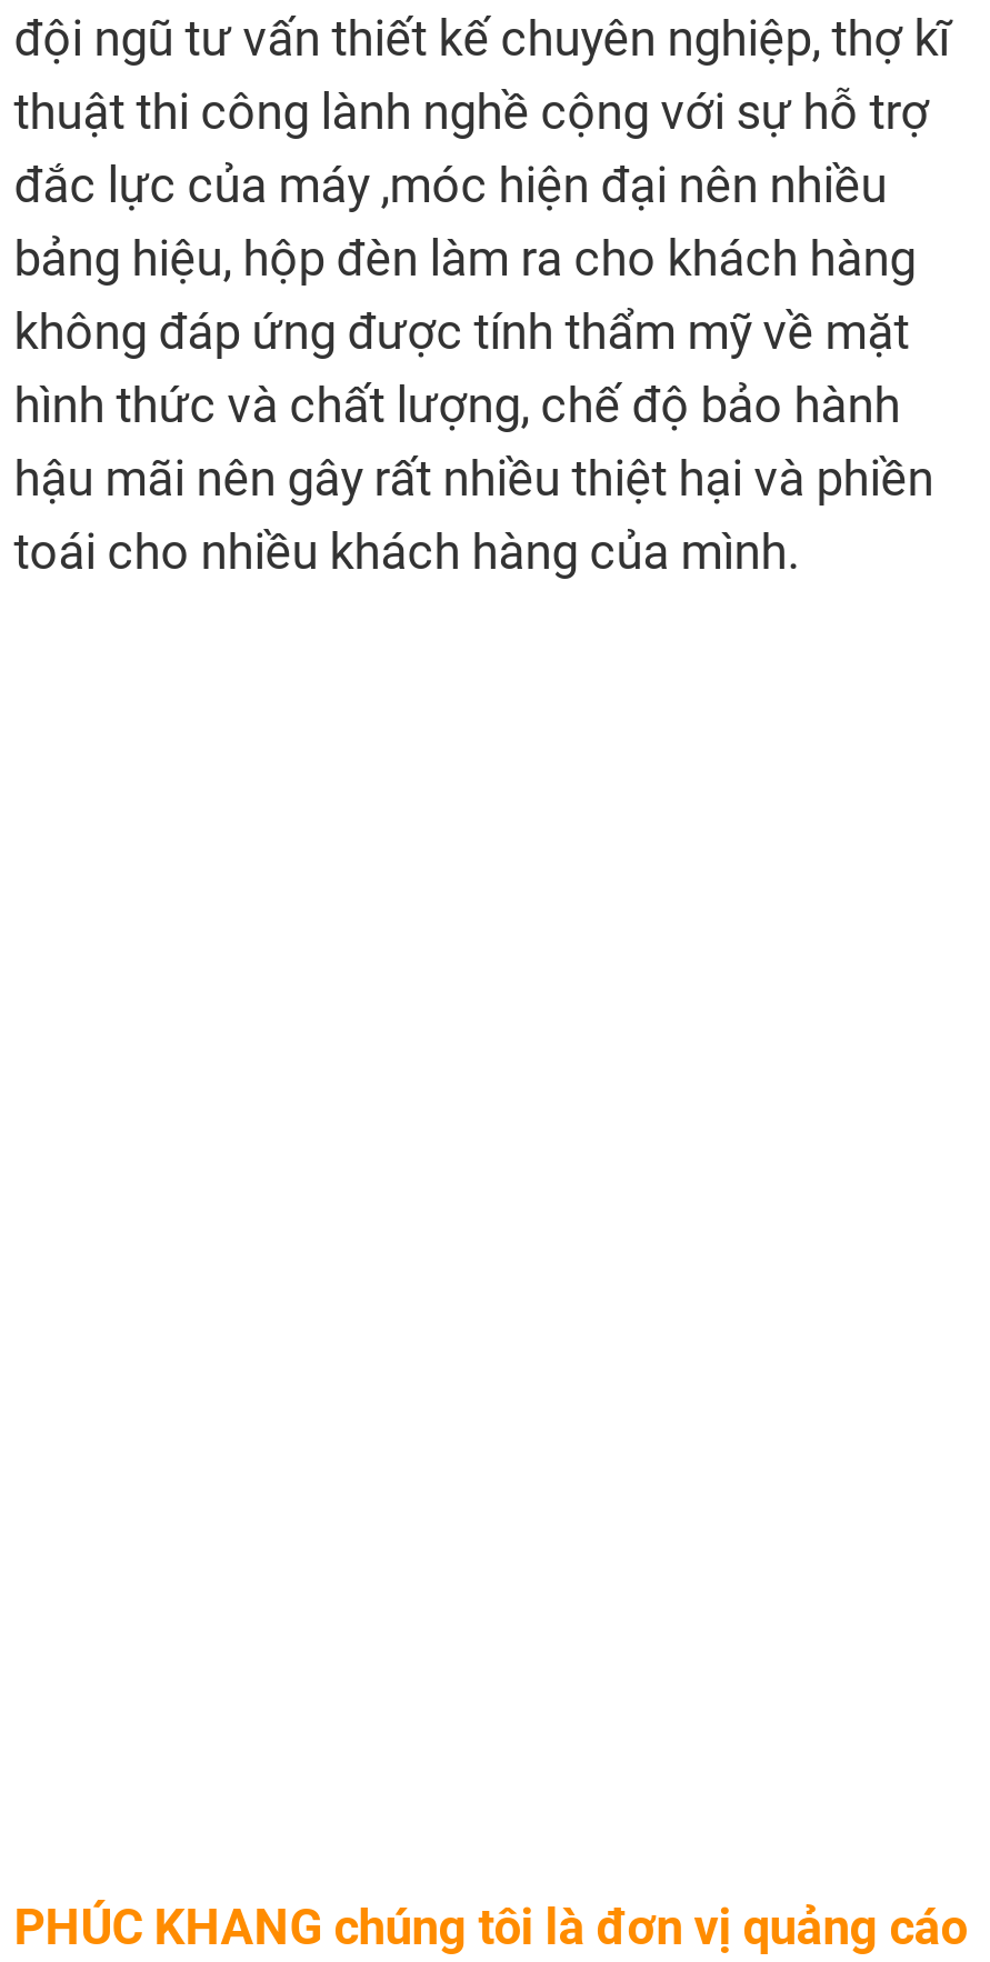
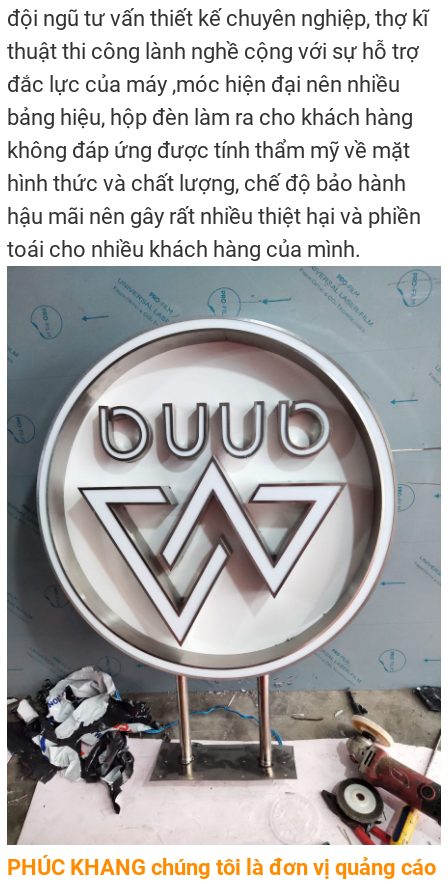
none -> [6,265,442,846] [image]

